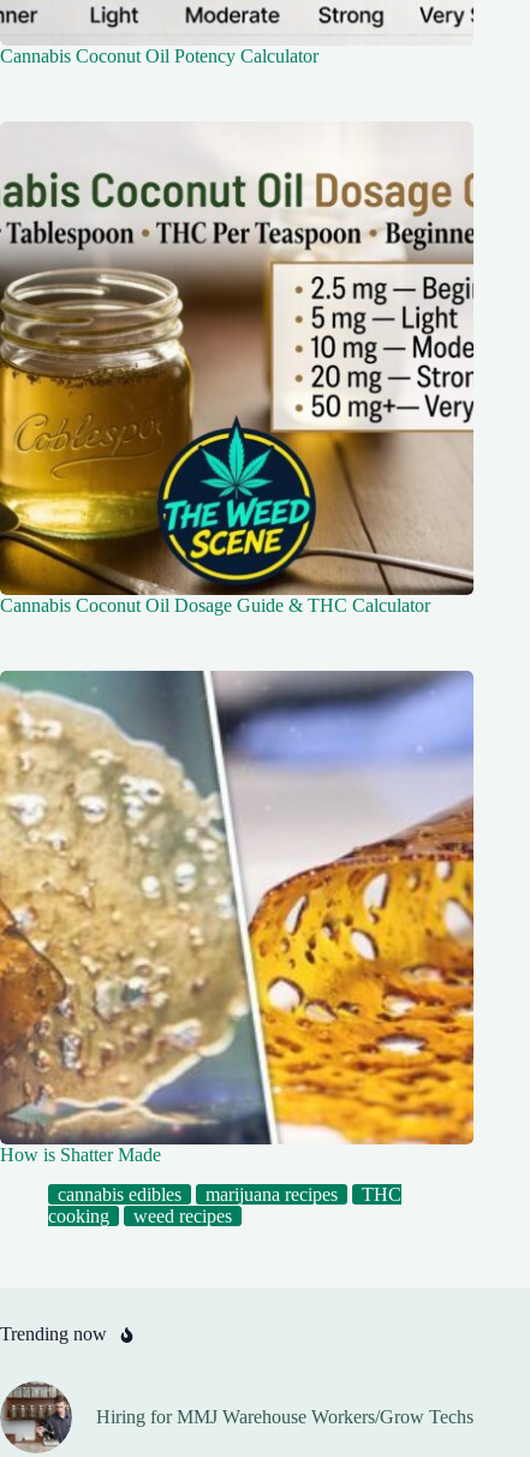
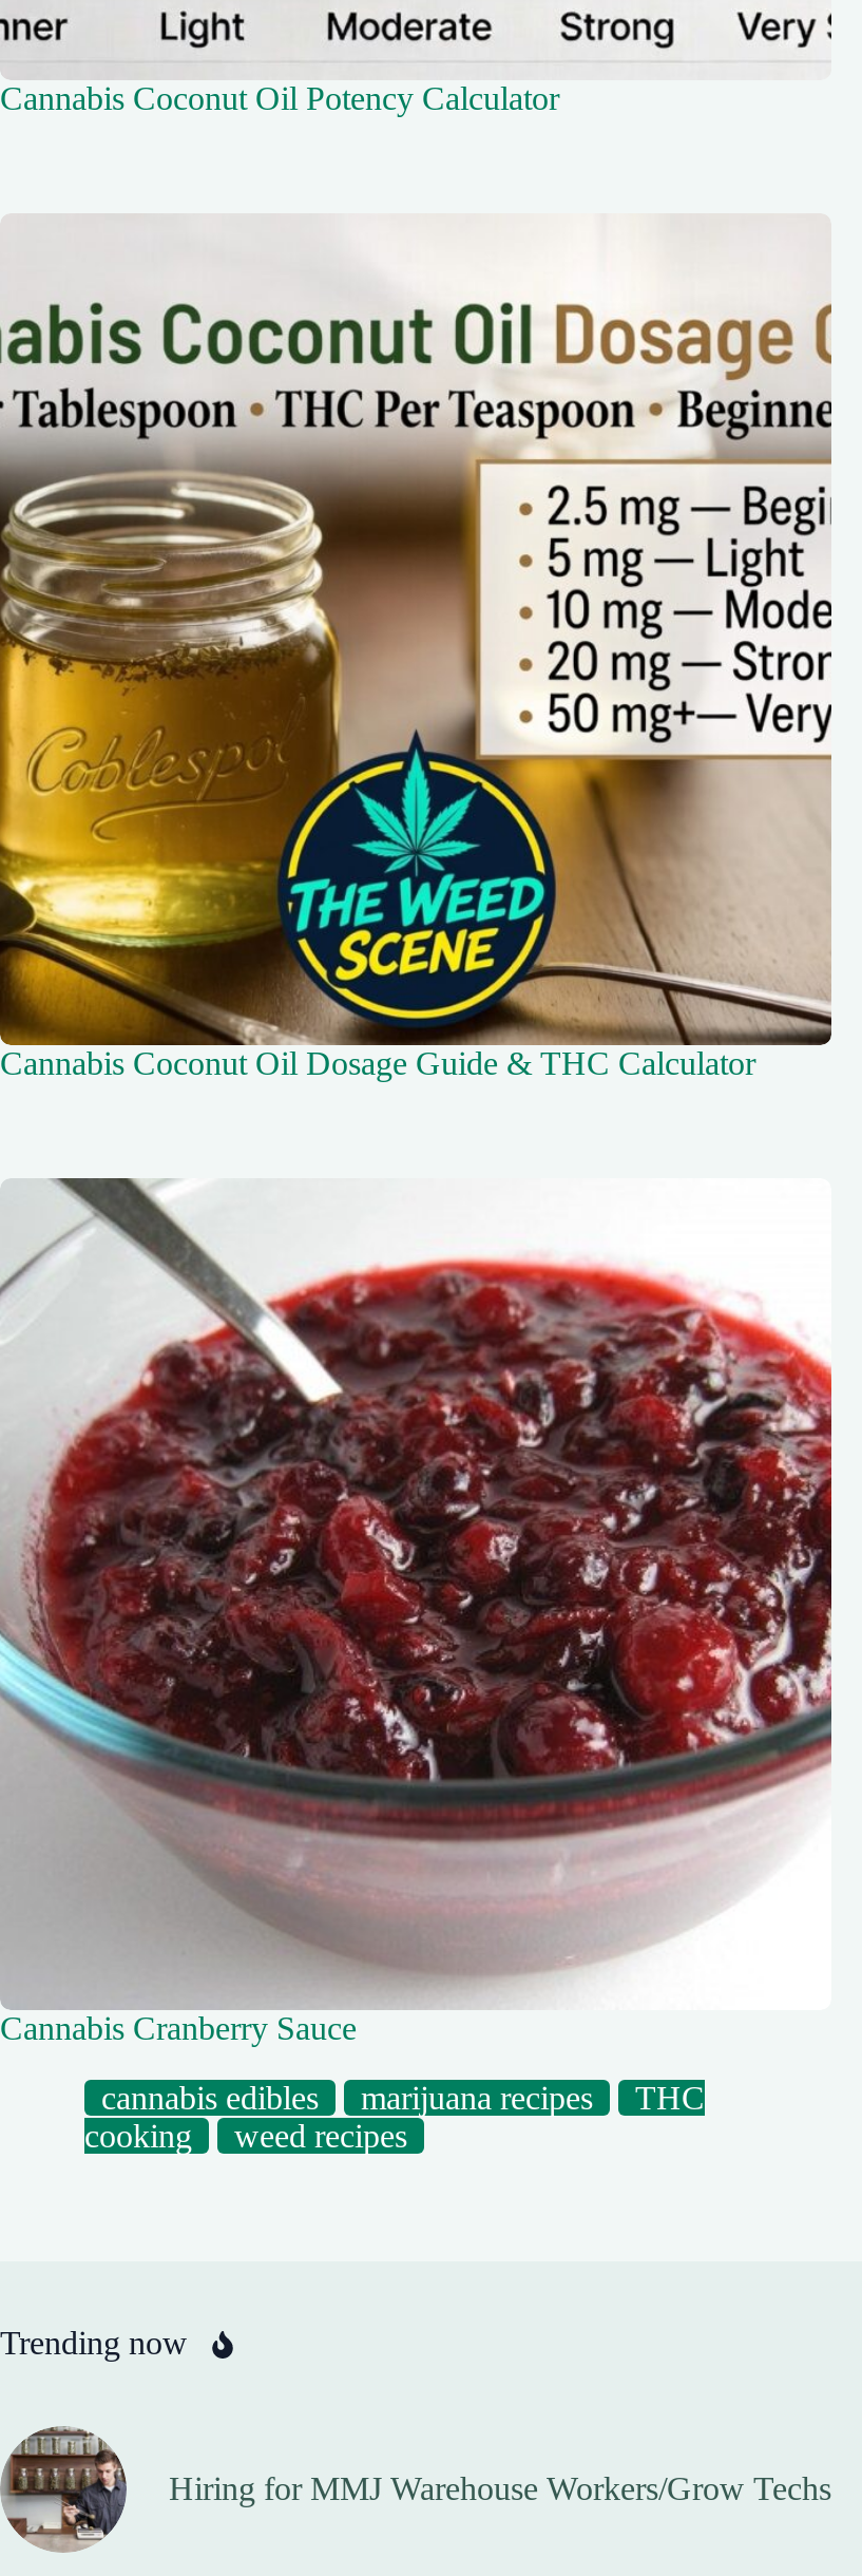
[0,670,475,1165] [image] | How is Shatter Made -> [0,1178,834,2047] [image] | Cannabis Cranberry Sauce

